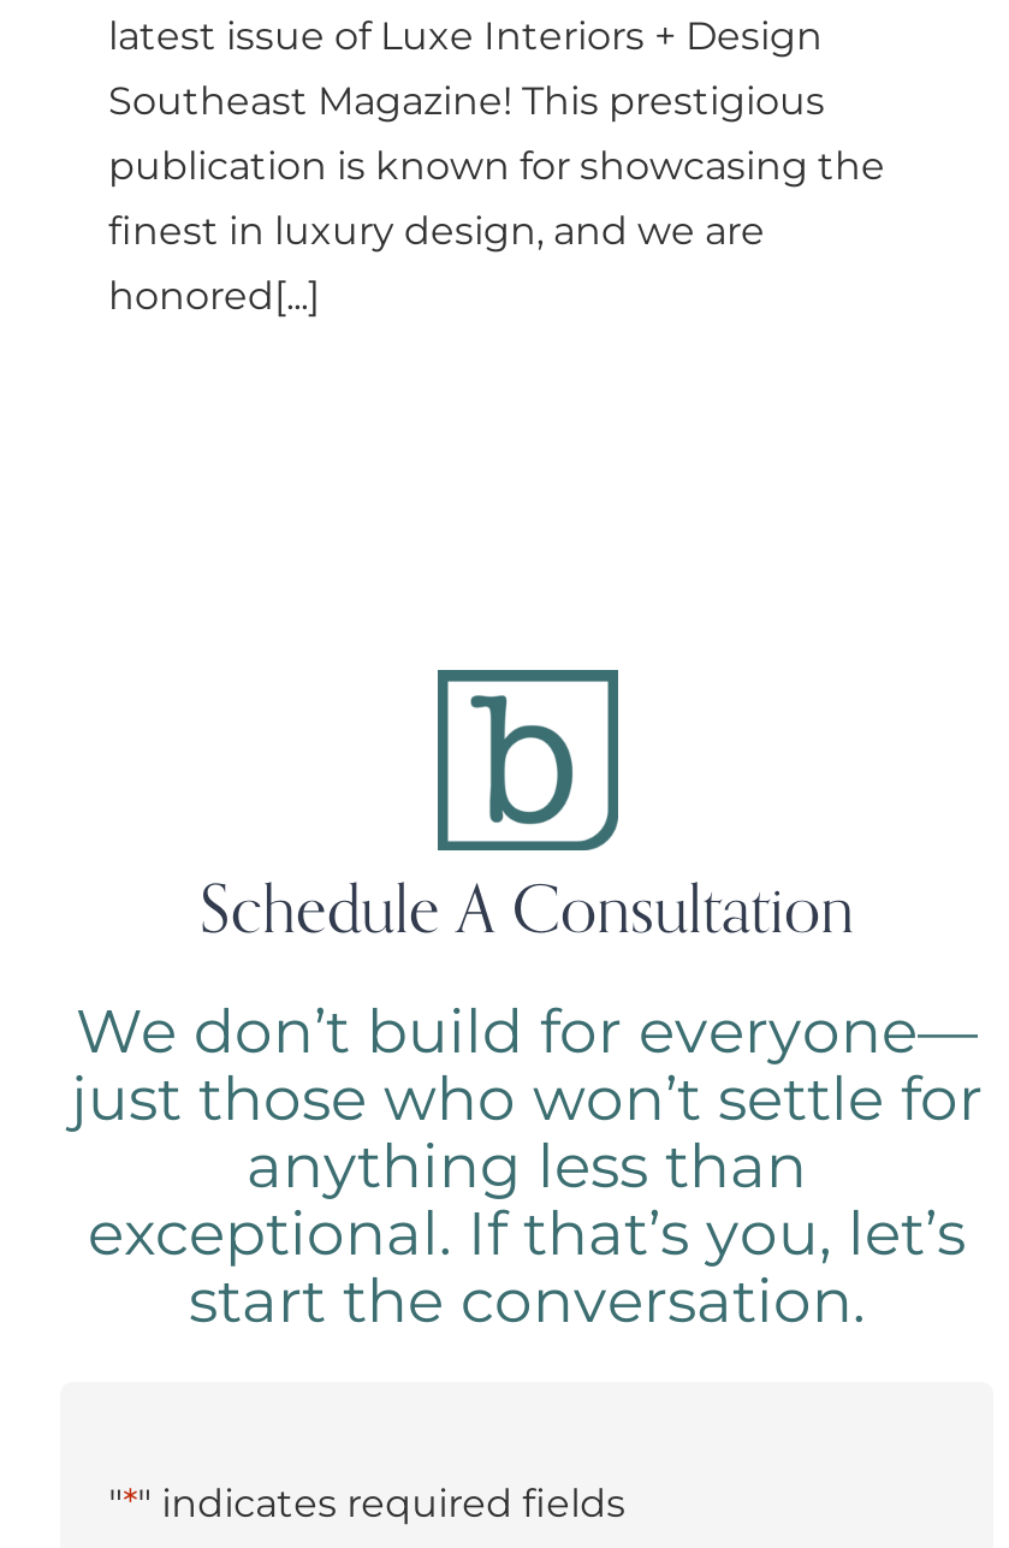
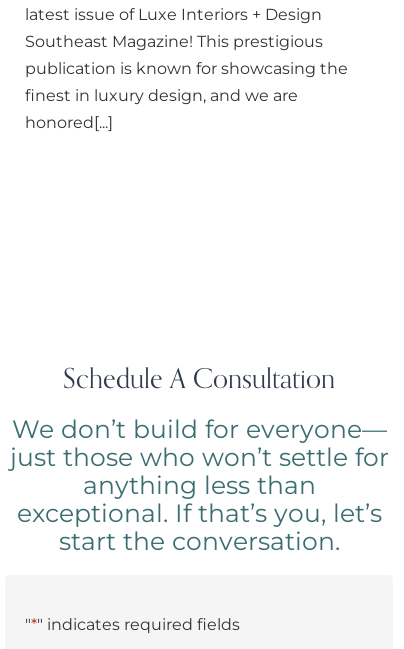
[435,666,621,852] [image] -> none

